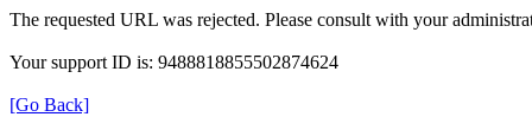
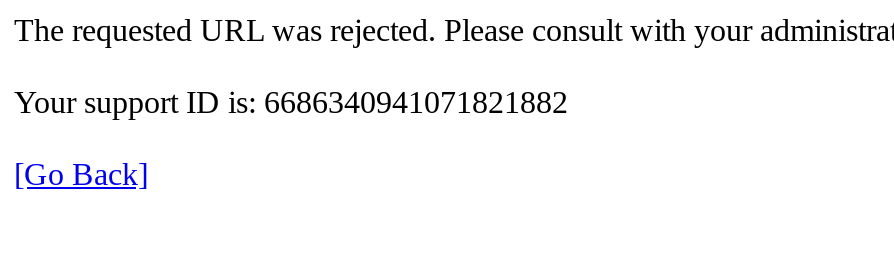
[9,52,338,72] Your support ID is: 9488818855502874624 -> [14,85,568,119] Your support ID is: 6686340941071821882

